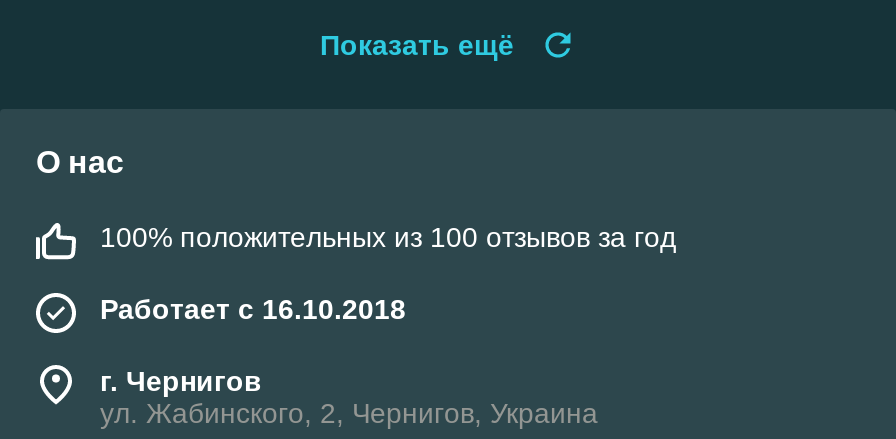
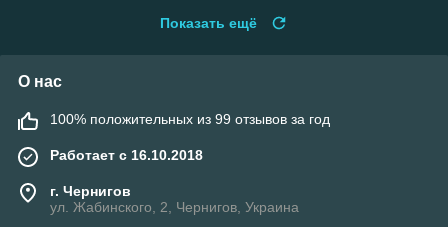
[100,222,676,254] 100% положительных из 100 отзывов за год -> [50,111,330,127] 100% положительных из 99 отзывов за год

